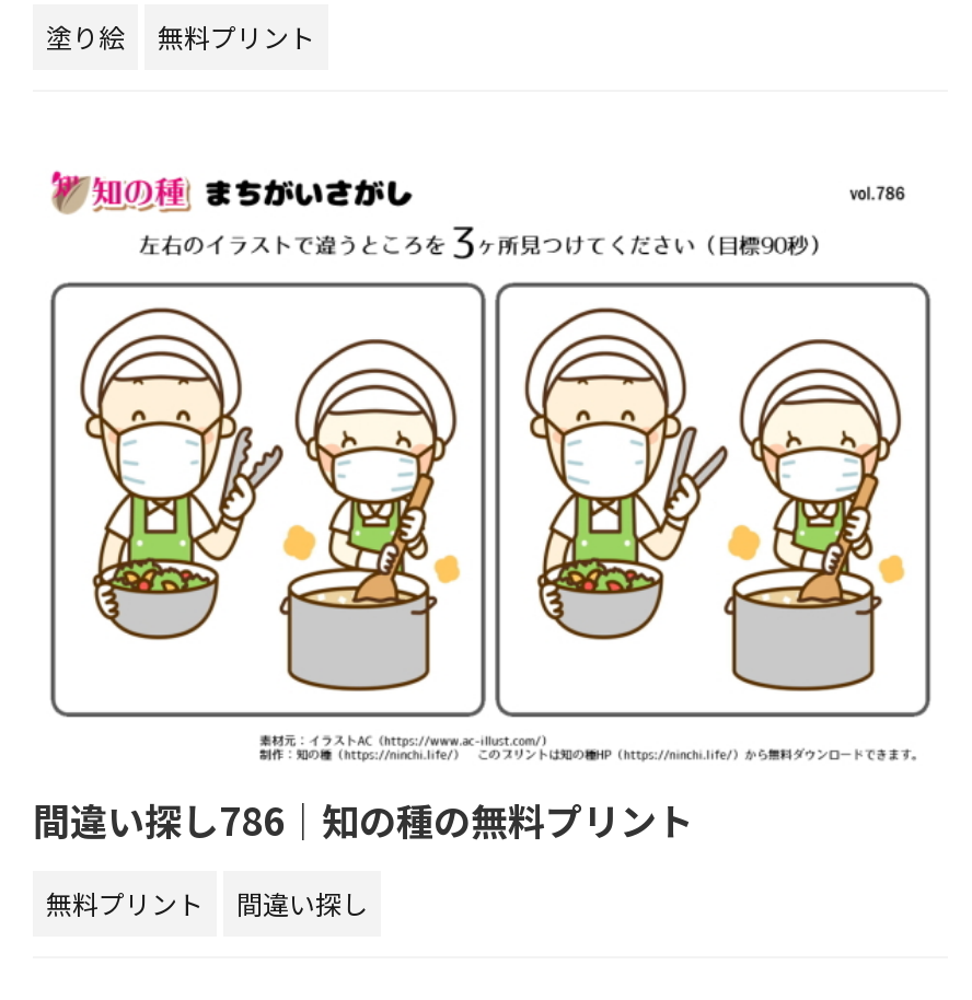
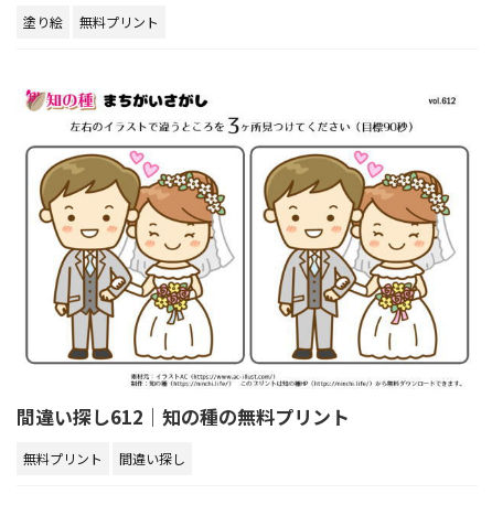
[33,291,694,847] [image] | 間違い探し786｜知の種の無料プリント -> [17,150,350,430] [image] | 間違い探し612｜知の種の無料プリント
[521,291,906,711] [image] -> [261,150,456,362] [image]

